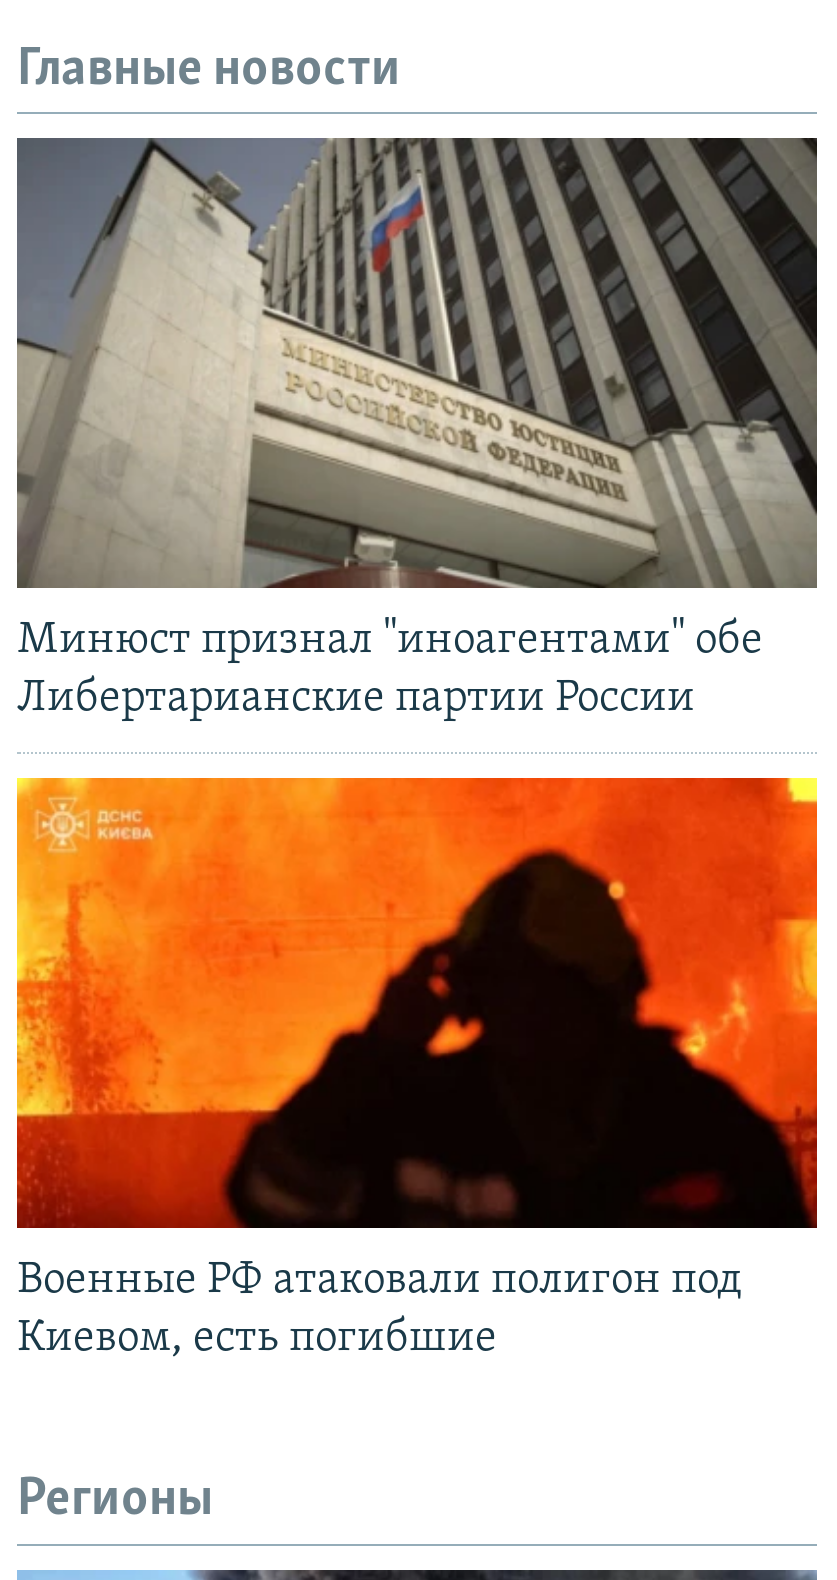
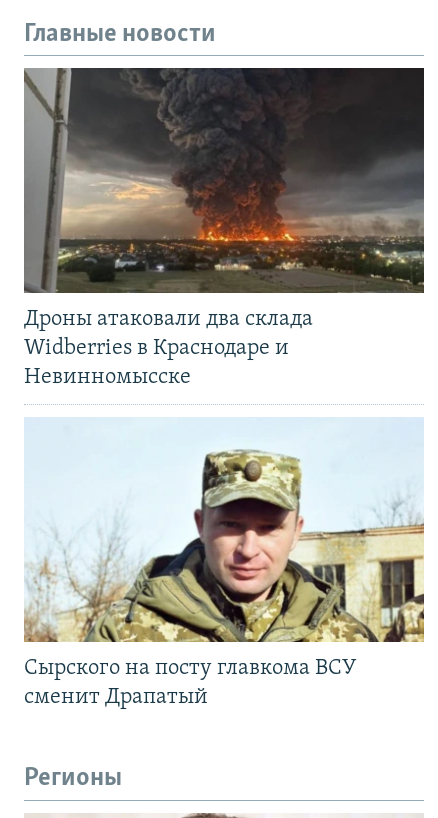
[17,138,817,723] [image] | Минюст признал "иноагентами" обе | Либертарианские партии России -> [24,67,424,389] [image] | Дроны атаковали два склада | Widberries в Краснодаре и | Невинномысске
[15,776,819,1363] [image] | Военные РФ атаковали полигон под | Киевом, есть погибшие -> [24,417,425,709] [image] | Сырского на посту главкома ВСУ | сменит Драпатый

